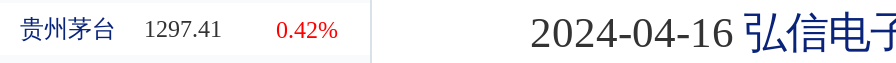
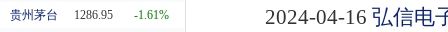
[144,15,222,43] 1297.41 -> [74,8,113,22] 1286.95
[276,15,338,43] 0.42% -> [134,8,169,22] -1.61%

